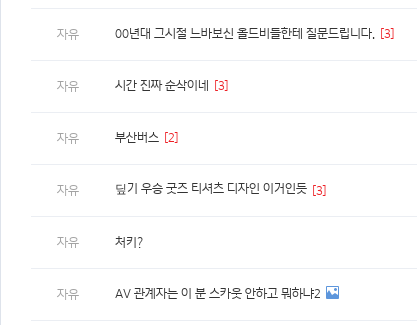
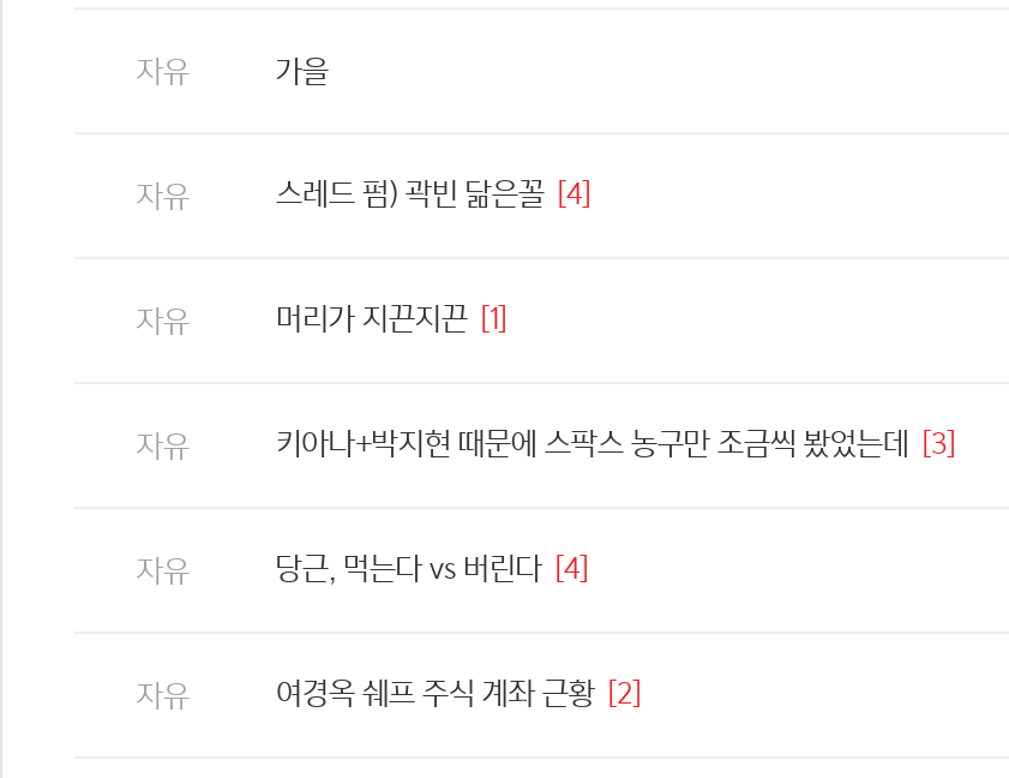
[115,26,394,41] 00년대 그시절 느바보신 올드비들한테 질문드립니다. [3] -> [276,53,329,89] 가을
[115,78,228,93] 시간 진짜 순삭이네 [3] -> [276,175,590,211] 스레드 펌) 곽빈 닮은꼴 [4]
[115,130,178,145] 부산버스 [2] -> [276,300,506,336] 머리가 지끈지끈 [1]
[115,181,326,198] 딮기 우승 굿즈 티셔츠 디자인 이거인듯 [3] -> [276,425,955,461] 키아나+박지현 때문에 스팍스 농구만 조금씩 봤었는데 [3]
[115,235,143,250] 처키? -> [276,550,588,586] 당근, 먹는다 vs 버린다 [4]
[115,286,321,301] AV 관계자는 이 분 스카웃 안하고 뭐하냐2 -> [276,675,641,711] 여경옥 쉐프 주식 계좌 근황 [2]

